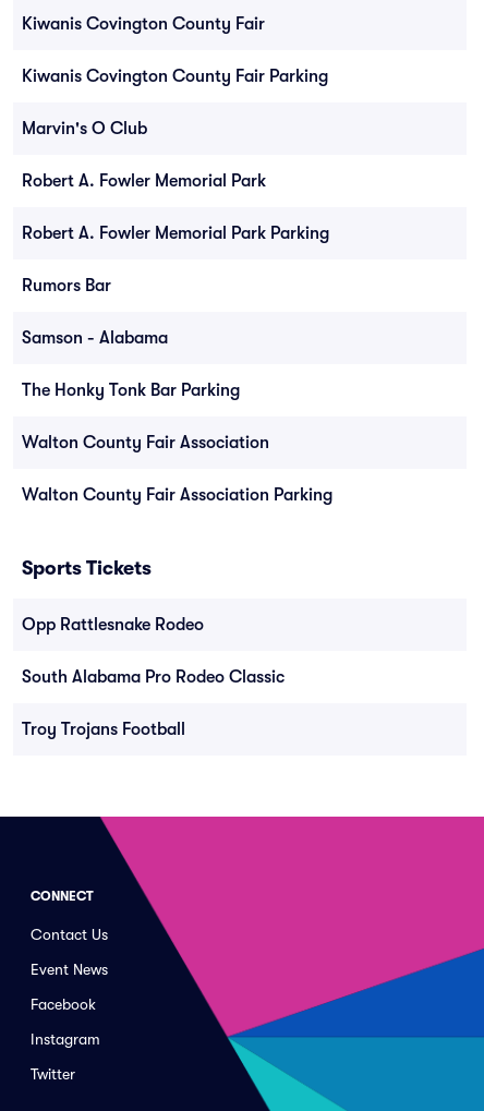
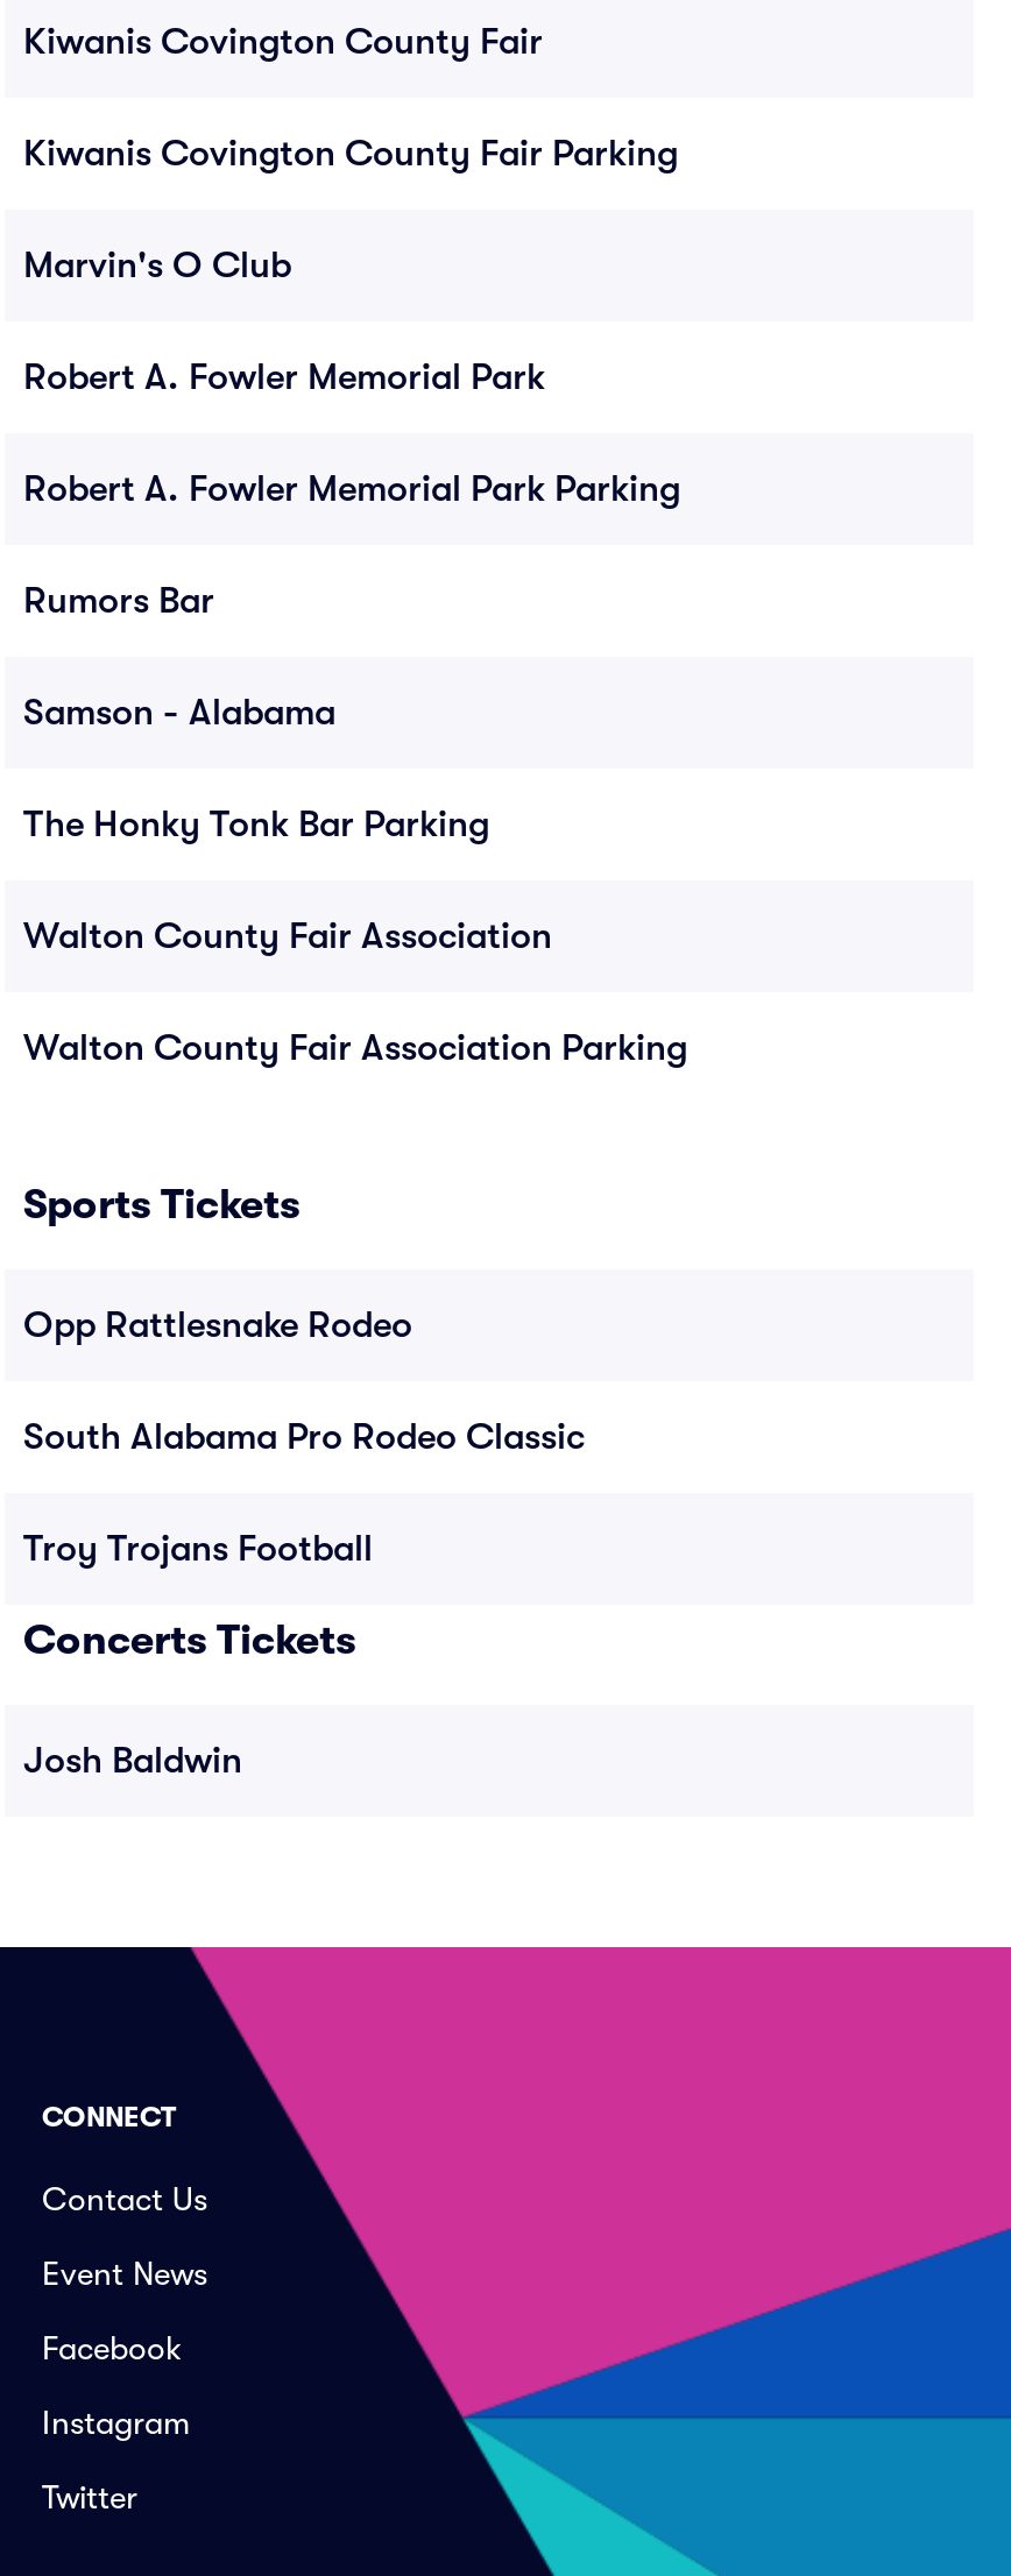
none -> [23,1616,356,1782] Concerts Tickets | Josh Baldwin

